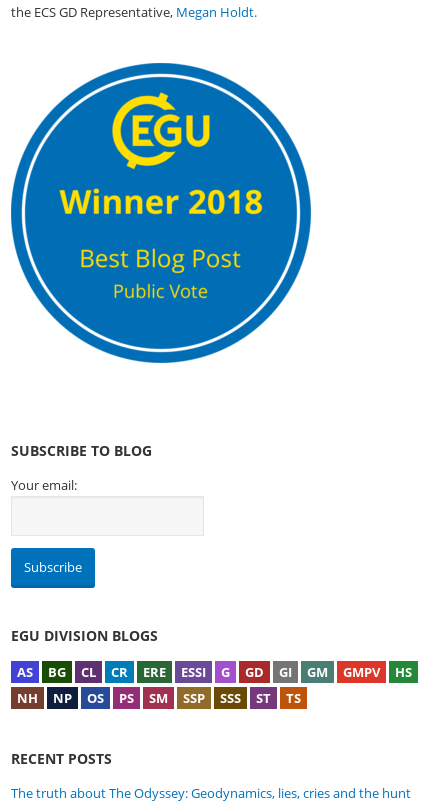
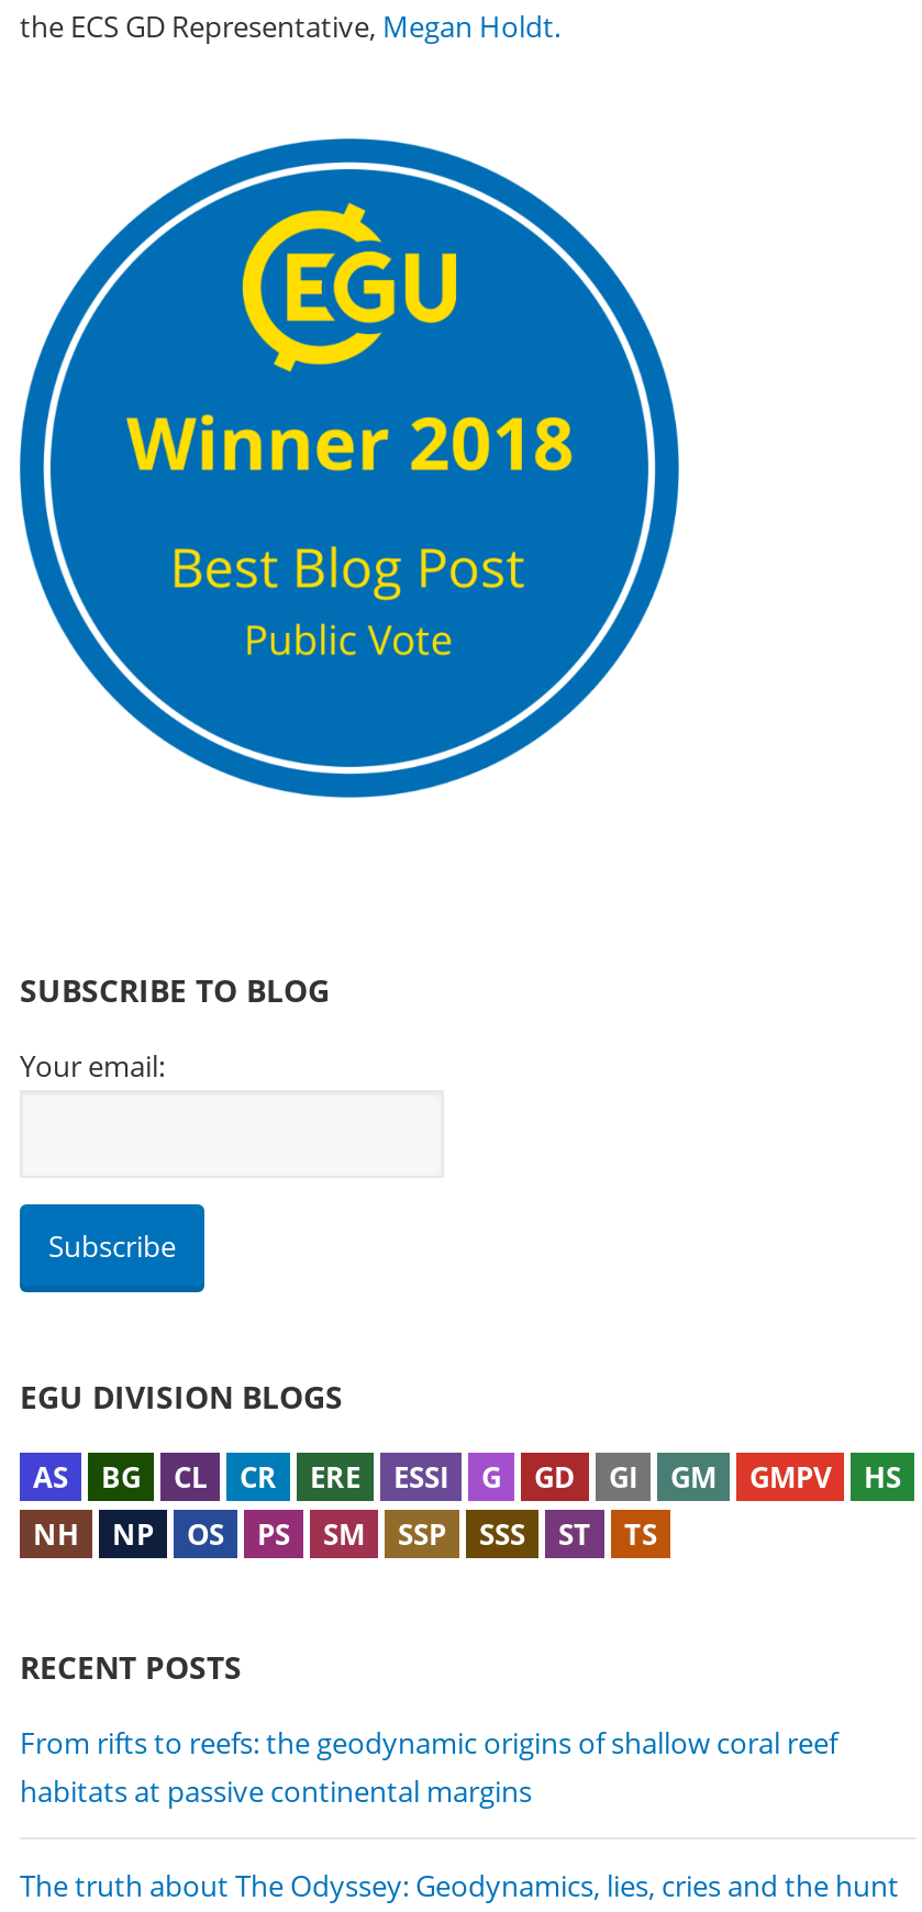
none -> [20,1722,837,1810] From rifts to reefs: the geodynamic origins of shallow coral reef | habitats at passive continental margins

